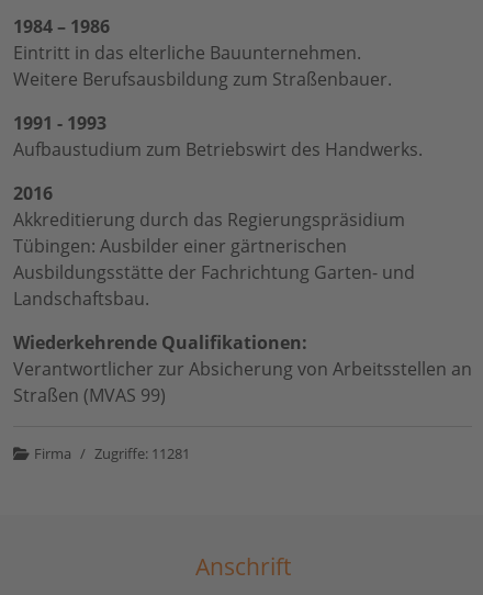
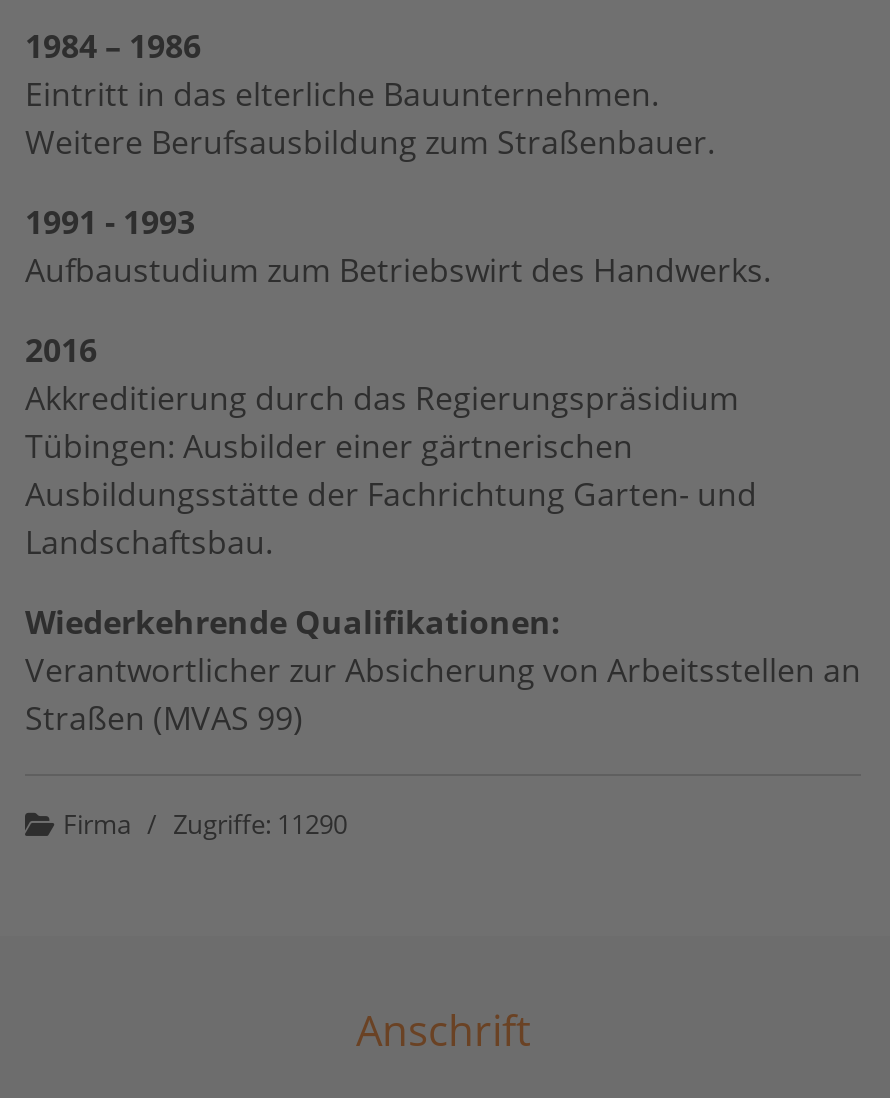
[34,444,190,463] Firma Zugriffe: 11281 -> [63,806,347,842] Firma Zugriffe: 11290

